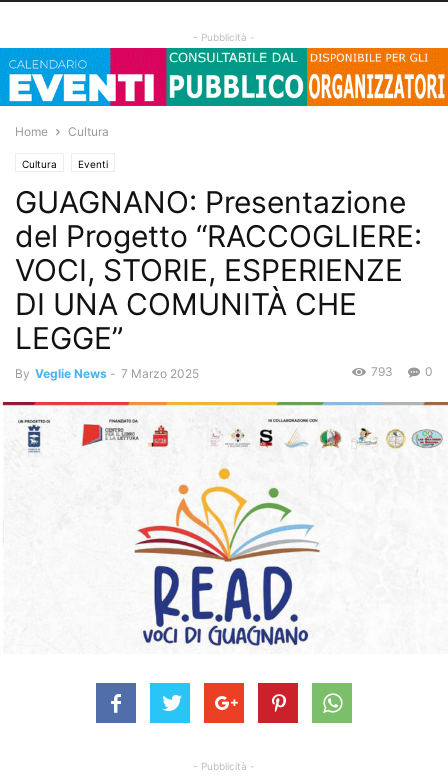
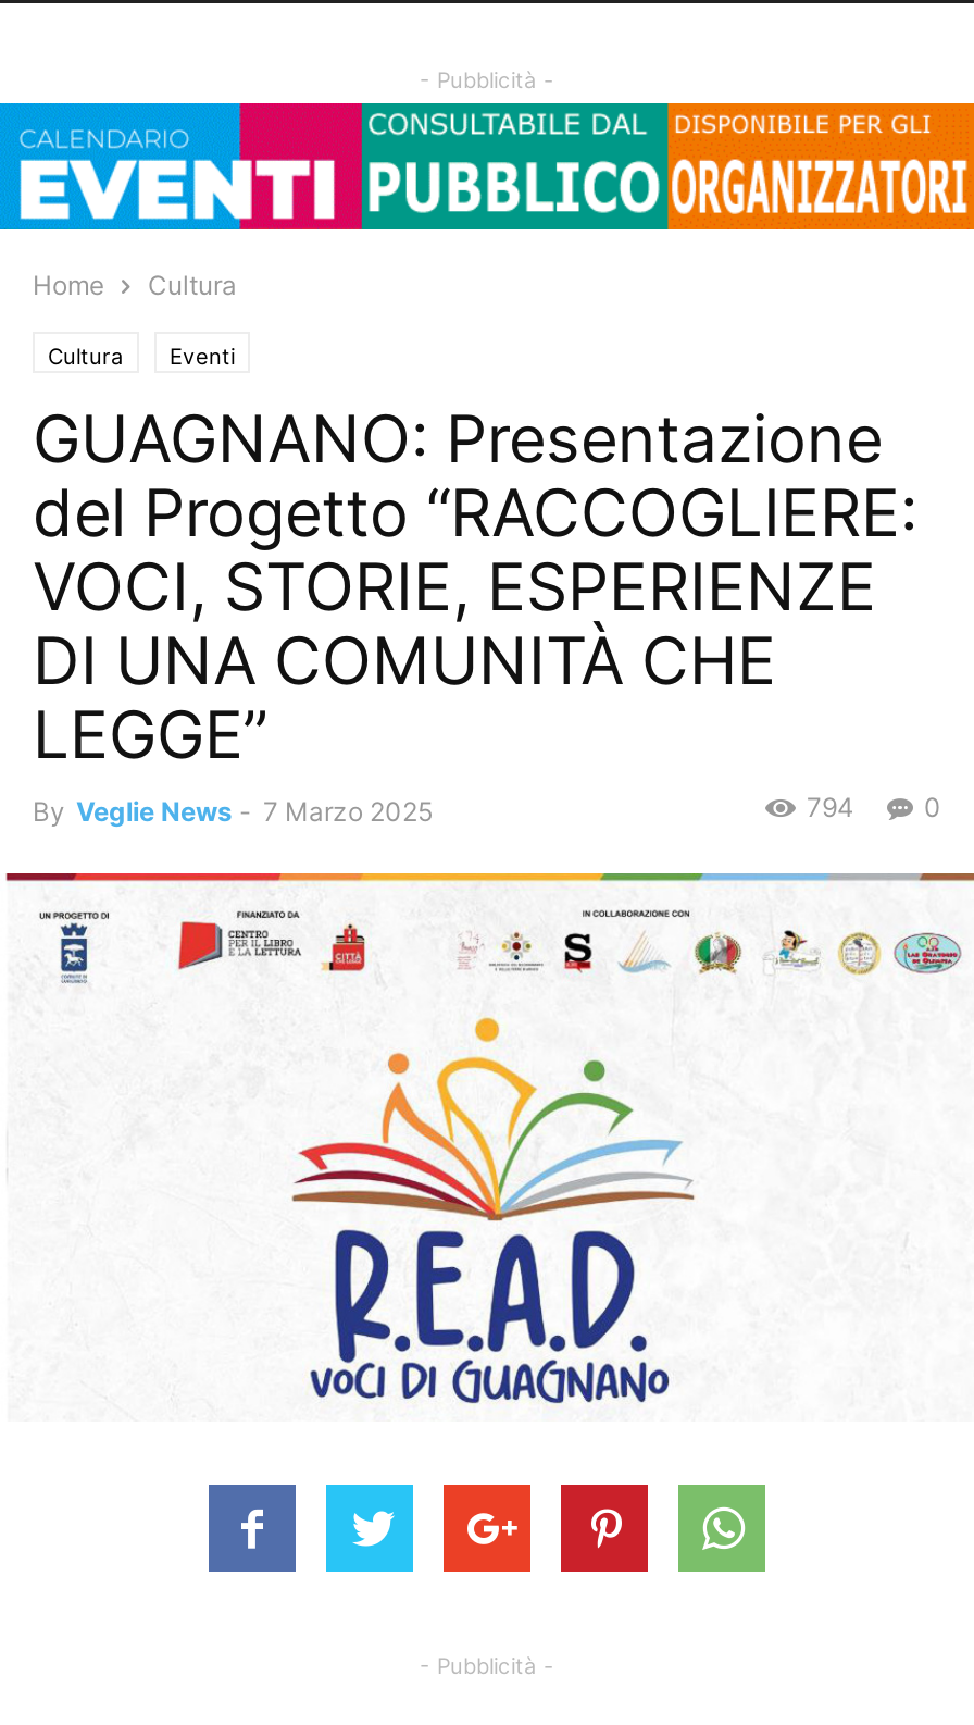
[371,364,393,379] 793 -> [807,790,854,822] 794

